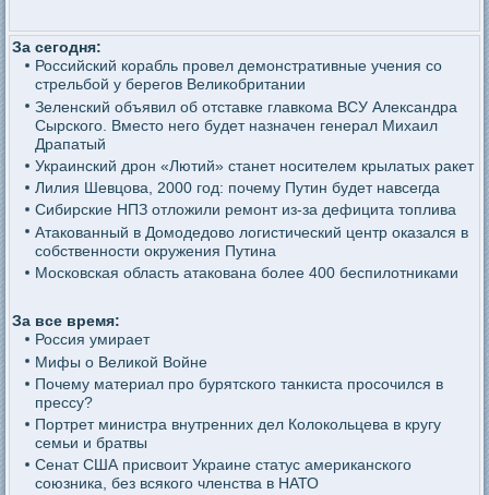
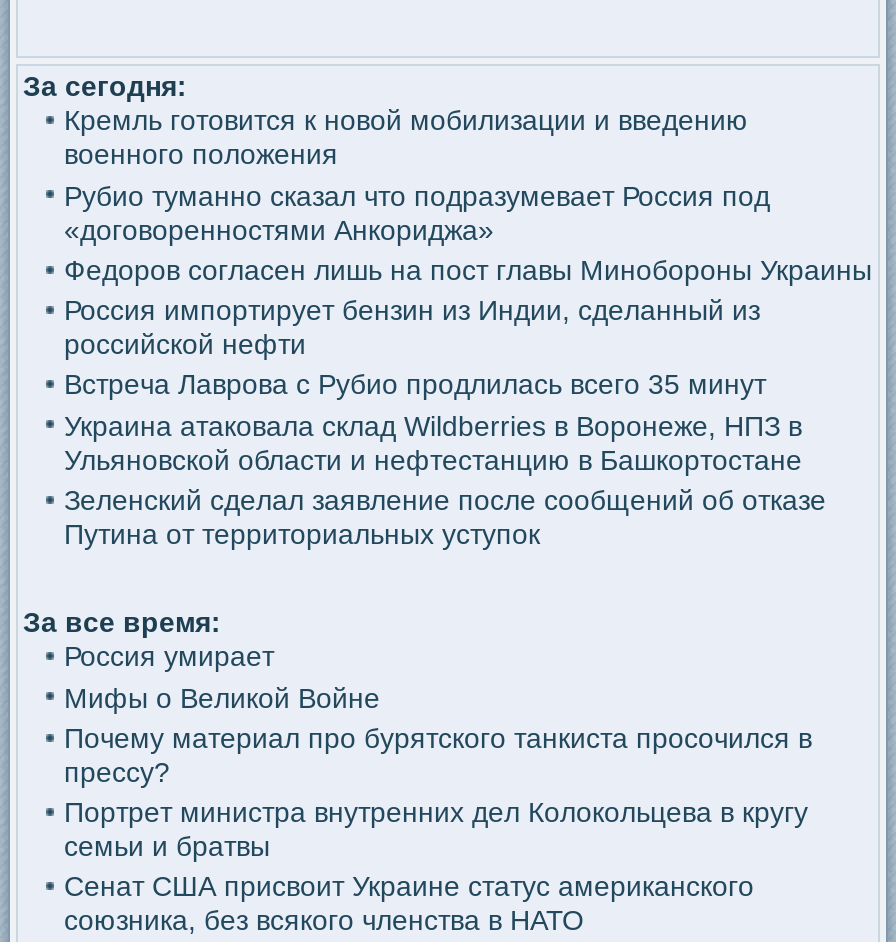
[35,57,474,281] Российский корабль провел демонстративные учения со | стрельбой у берегов Великобритании | Зеленский объявил об отставке главкома ВСУ Александра | Сырского. Вместо него будет назначен генерал Михаил | Драпатый | Украинский дрон «Лютий» станет носителем крылатых ракет | Лилия Шевцова, 2000 год: почему Путин будет навсегда | Сибирские НПЗ отложили ремонт из-за дефицита топлива | Атакованный в Домодедово логистический центр оказался в | собственности окружения Путина | Московская область атакована более 400 беспилотниками -> [64,105,872,550] Кремль готовится к новой мобилизации и введению | военного положения | Рубио туманно сказал что подразумевает Россия под | «договоренностями Анкориджа» | Федоров согласен лишь на пост главы Минобороны Украины | Россия импортирует бензин из Индии, сделанный из | российской нефти | Встреча Лаврова с Рубио продлилась всего 35 минут | Украина атаковала склад Wildberries в Воронеже, НПЗ в | Ульяновской области и нефтестанцию в Башкортостане | Зеленский сделал заявление после сообщений об отказе | Путина от территориальных уступок

